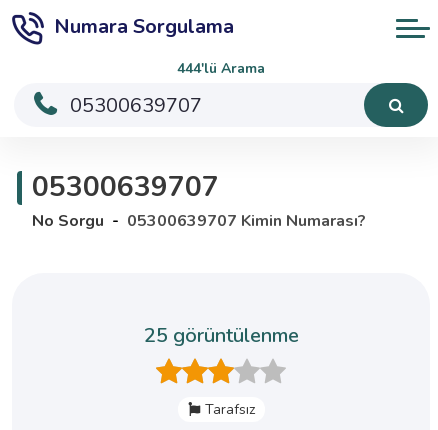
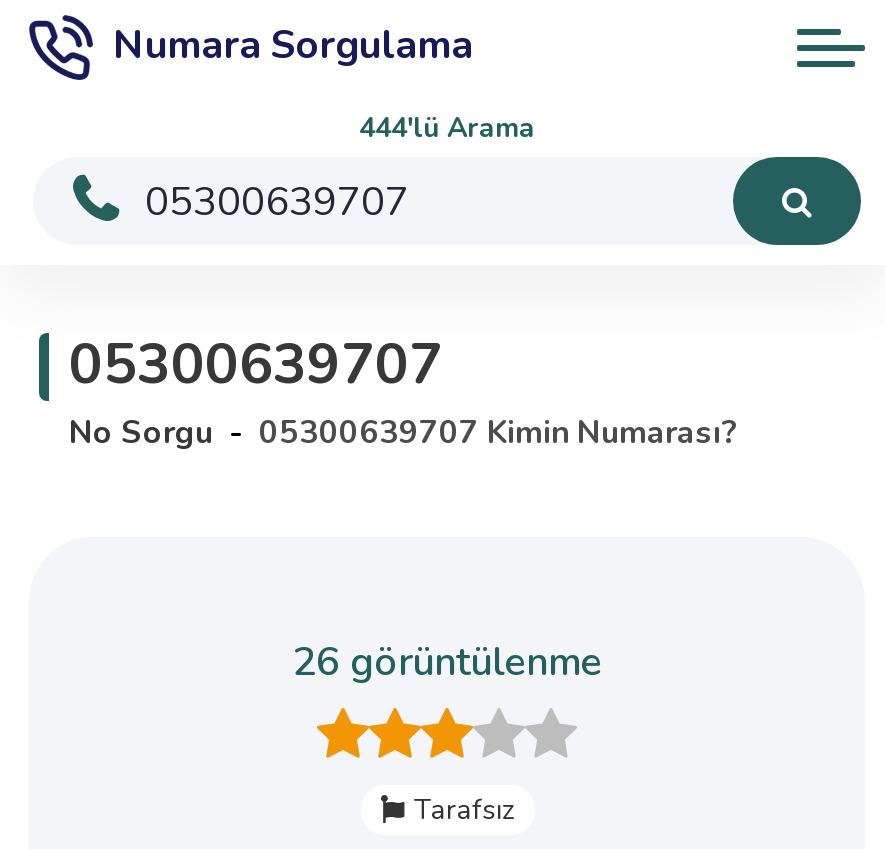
[143,322,298,349] 25 görüntülenme -> [292,635,602,689] 26 görüntülenme

